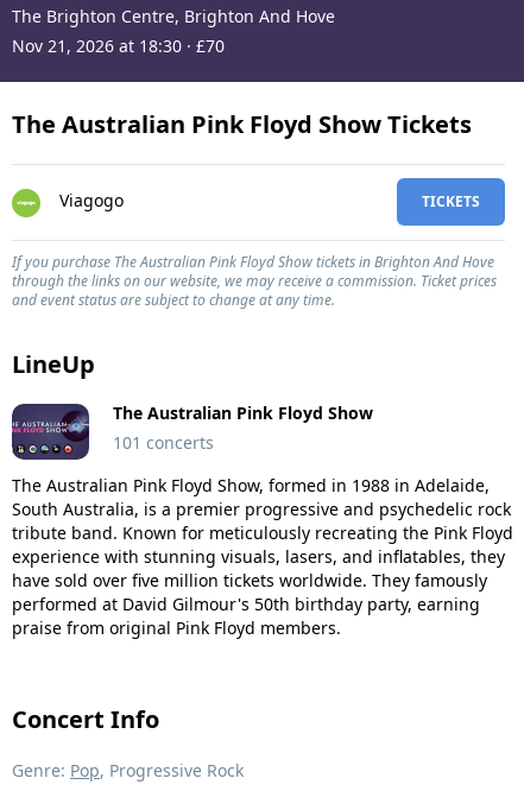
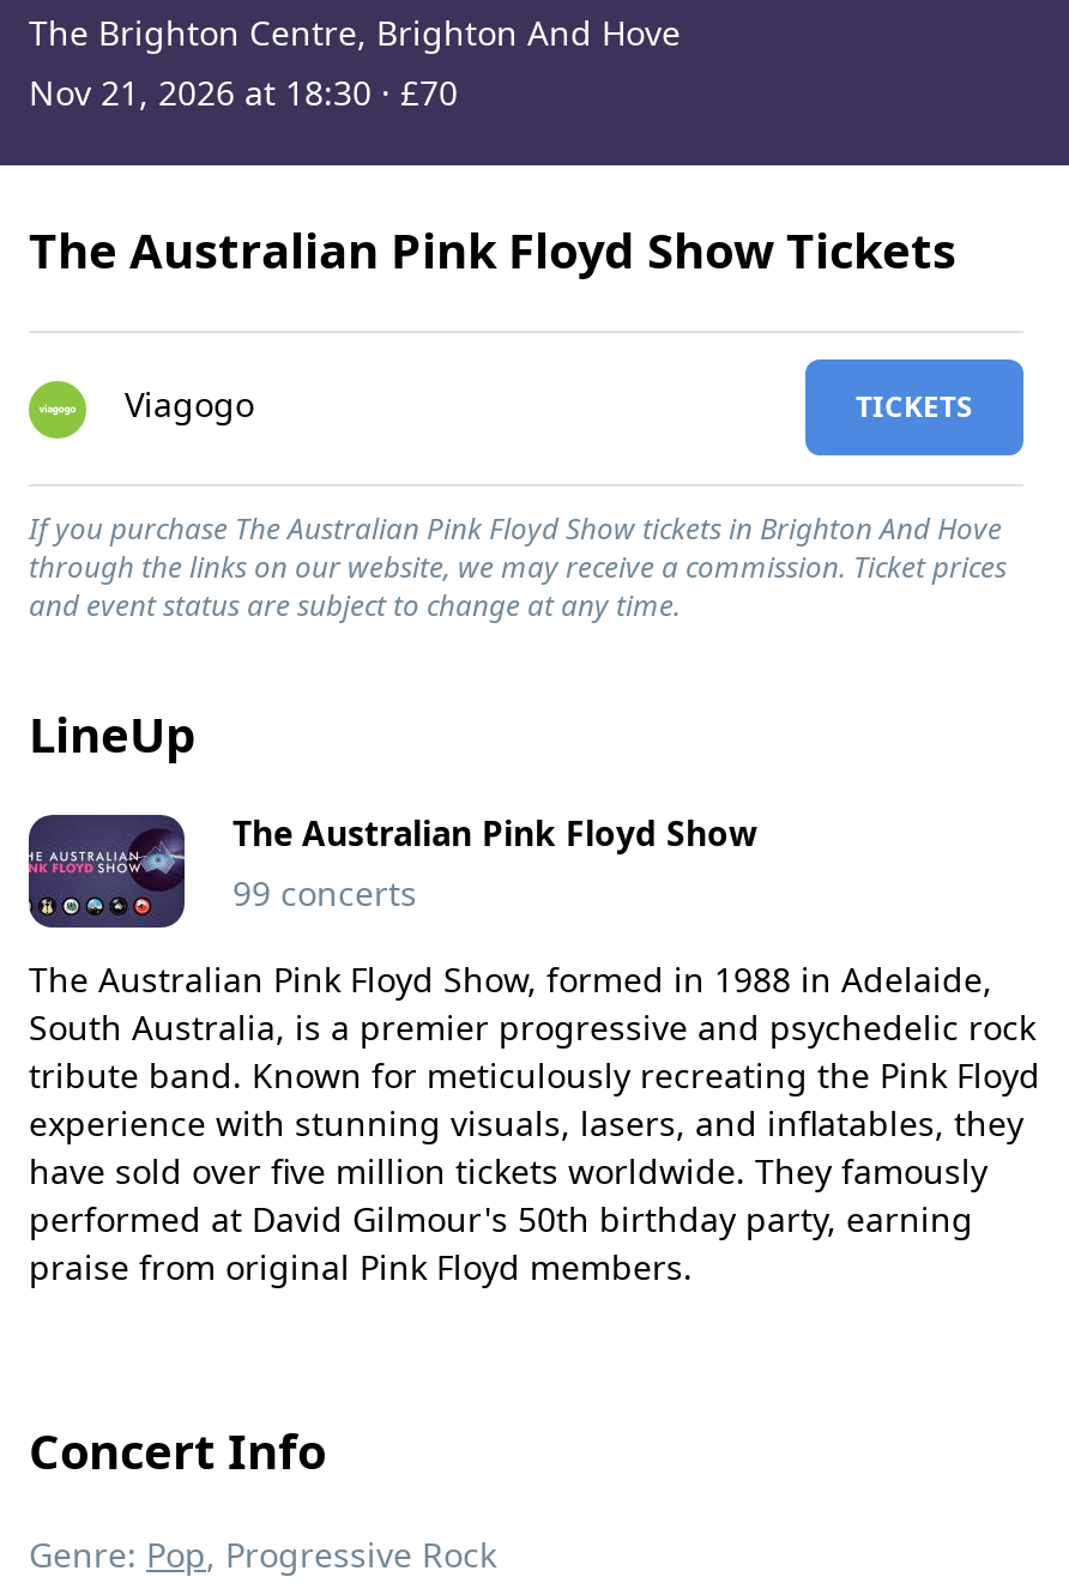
[113,431,214,454] 101 concerts -> [232,870,417,916] 99 concerts

